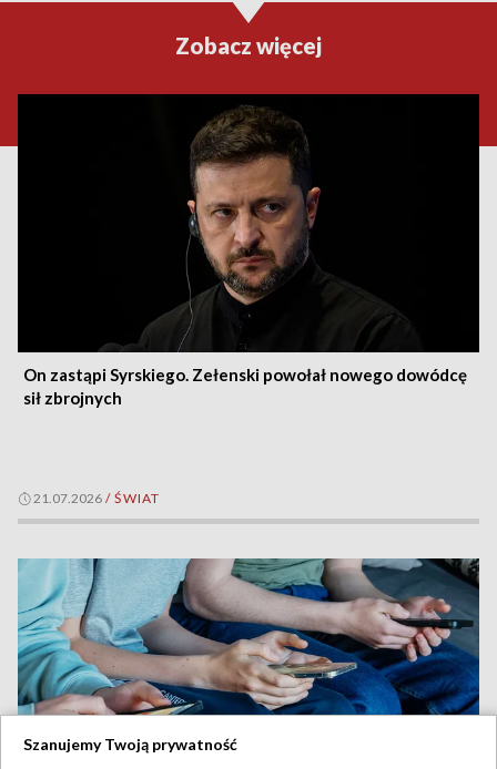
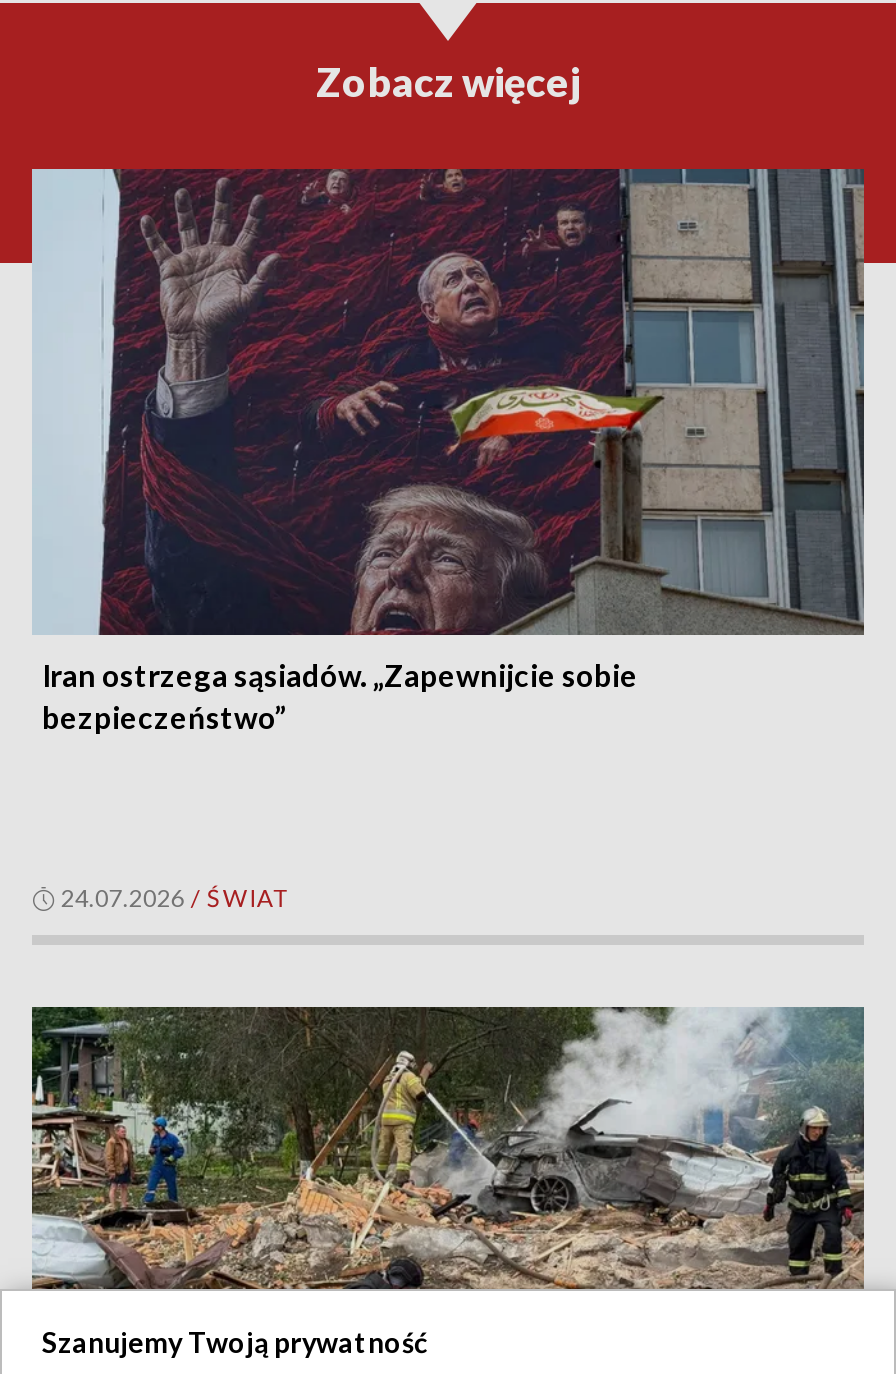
[17,93,480,408] [image] | On zastąpi Syrskiego. Zełenski powołał nowego dowódcę | sił zbrojnych -> [30,167,866,736] [image] | Iran ostrzega sąsiadów. „Zapewnijcie sobie | bezpieczeństwo”
[34,490,160,507] 21.07.2026 / ŚWIAT -> [61,884,289,914] 24.07.2026 / ŚWIAT
[17,557,480,716] [image] -> [30,1005,866,1291] [image]

